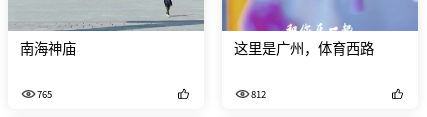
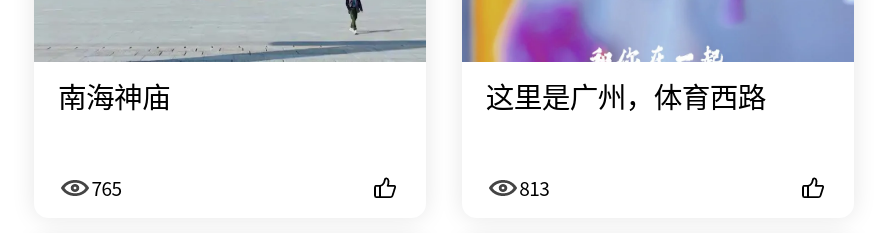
[251,87,266,101] 812 -> [519,174,549,202] 813

